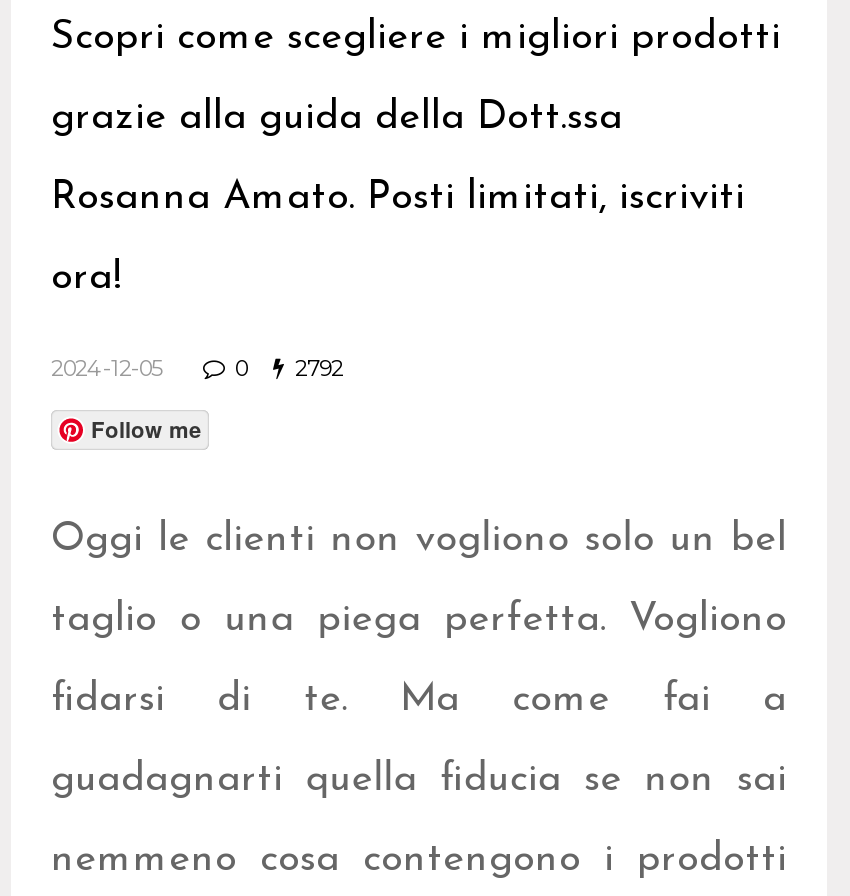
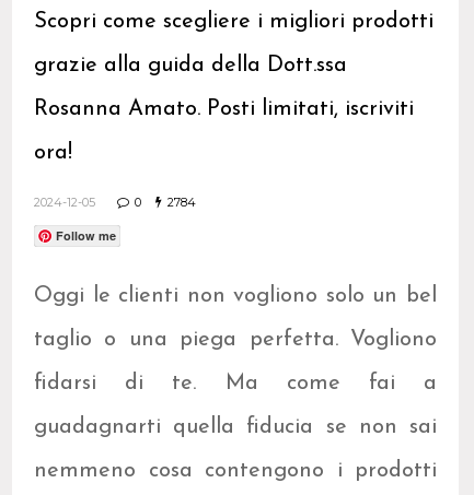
[295,354,343,382] 2792 -> [167,195,196,210] 2784

